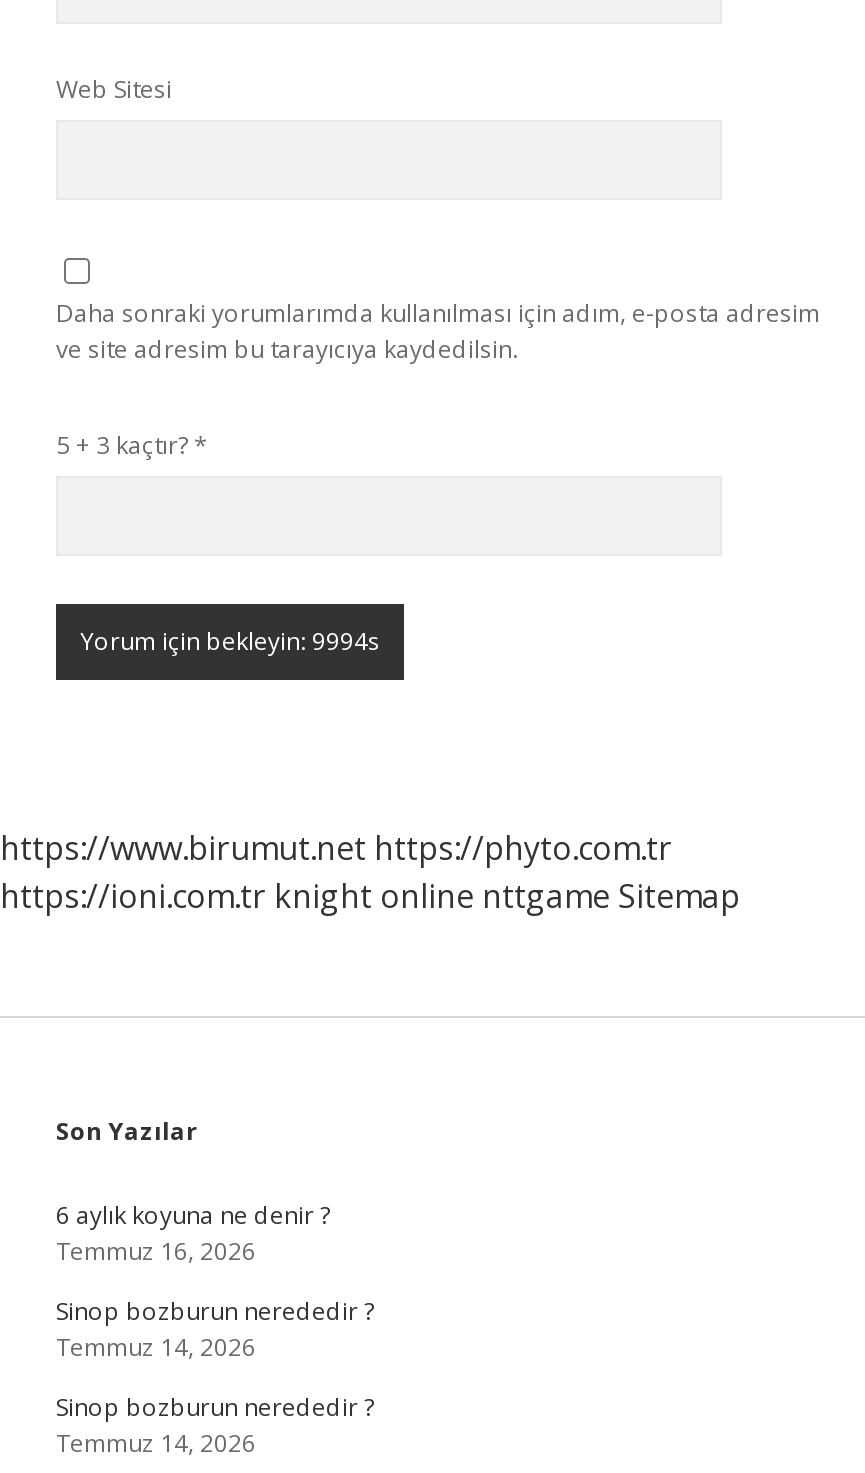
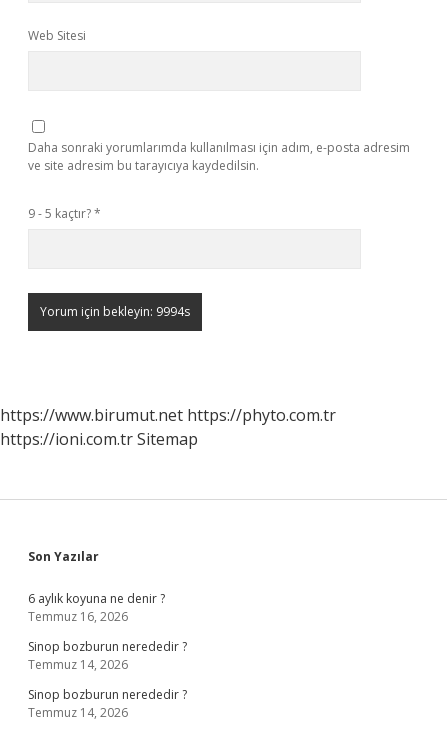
[56,428,208,462] 5 + 3 kaçtır? * -> [28,205,101,222] 9 - 5 kaçtır? *
[0,874,740,918] https://ioni.com.tr knight online nttgame Sitemap -> [0,428,198,450] https://ioni.com.tr Sitemap

